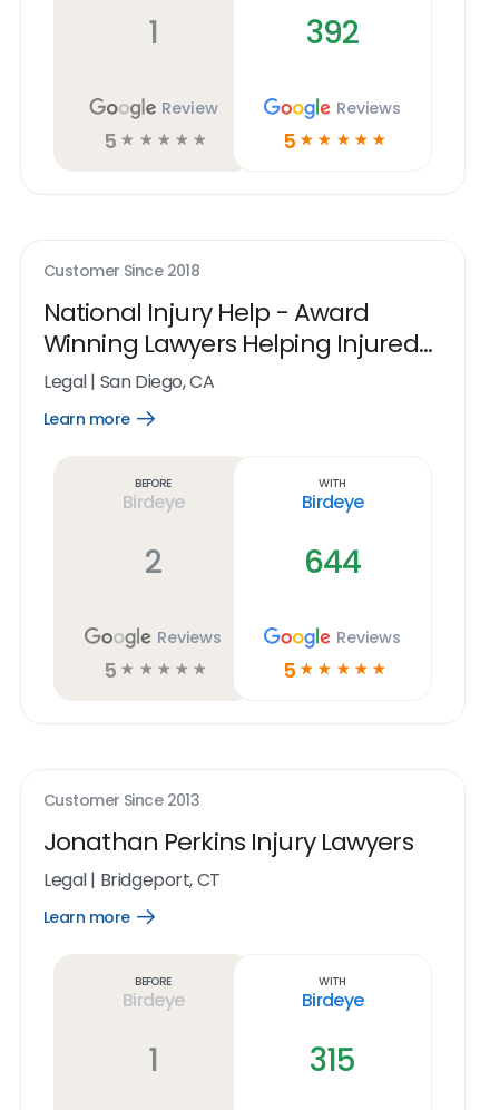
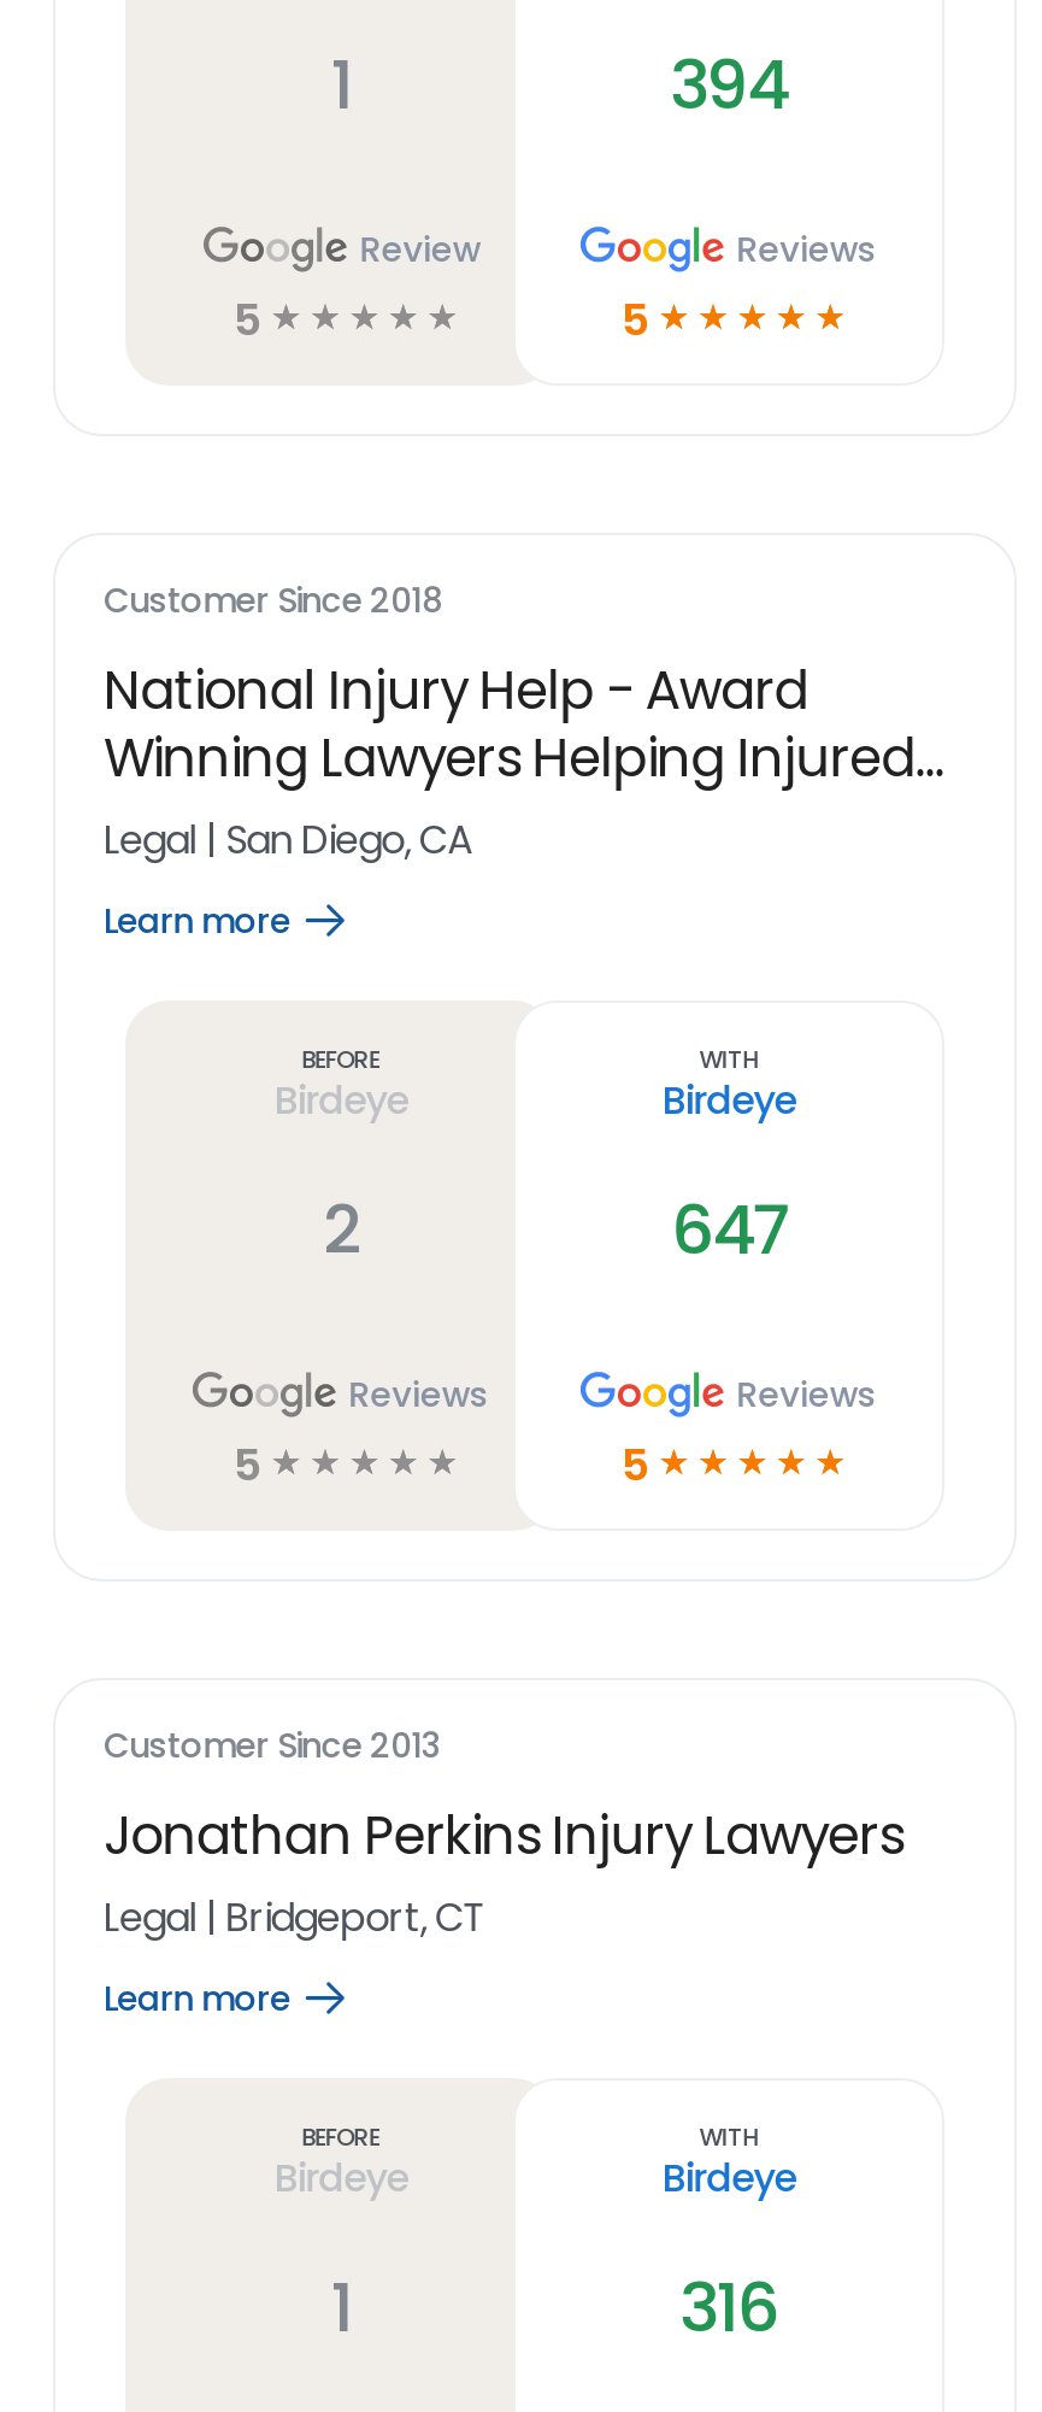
[306,11,358,54] 392 -> [670,37,787,131] 394
[304,540,361,583] 644 -> [671,1182,786,1277] 647
[309,1038,356,1082] 315 -> [680,2260,778,2354] 316

